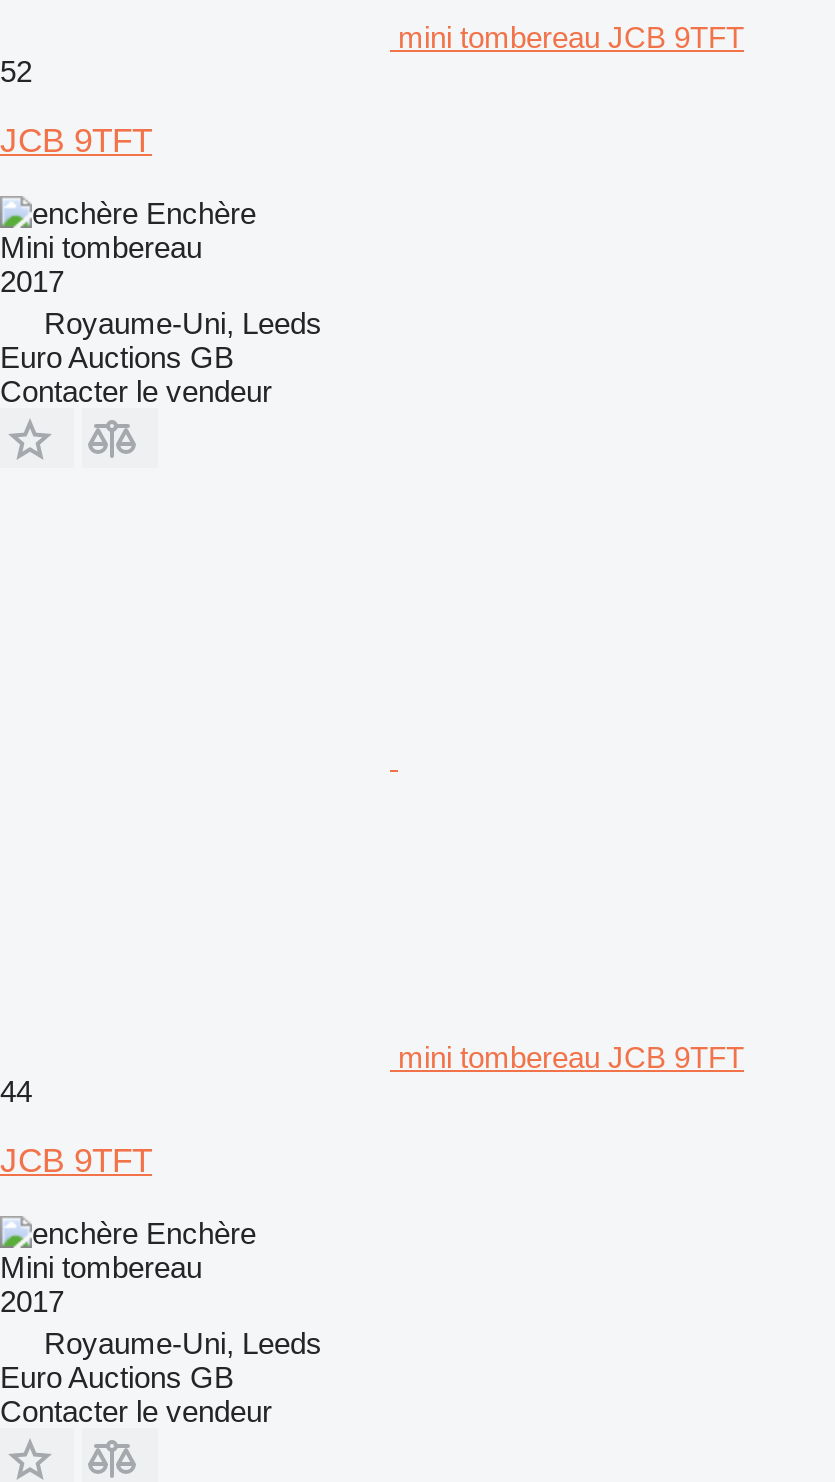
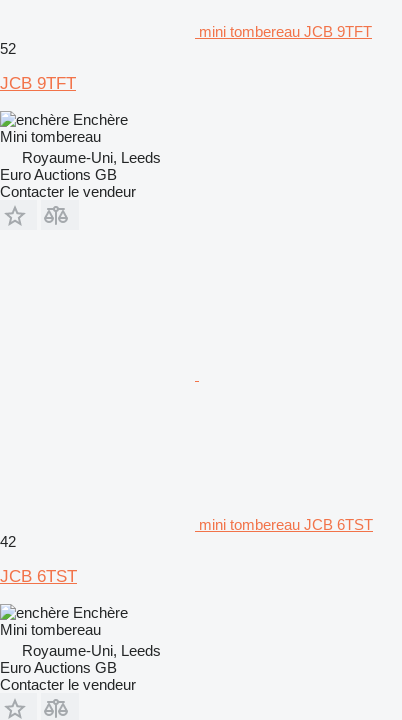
[0,264,64,298] 2017 -> none
[398,1040,744,1074] mini tombereau JCB 9TFT -> [199,516,373,533] mini tombereau JCB 6TST
[0,1074,32,1108] 44 -> [0,533,16,550] 42
[0,1142,152,1180] JCB 9TFT -> [0,567,77,586] JCB 6TST
[0,1284,64,1318] 2017 -> none

